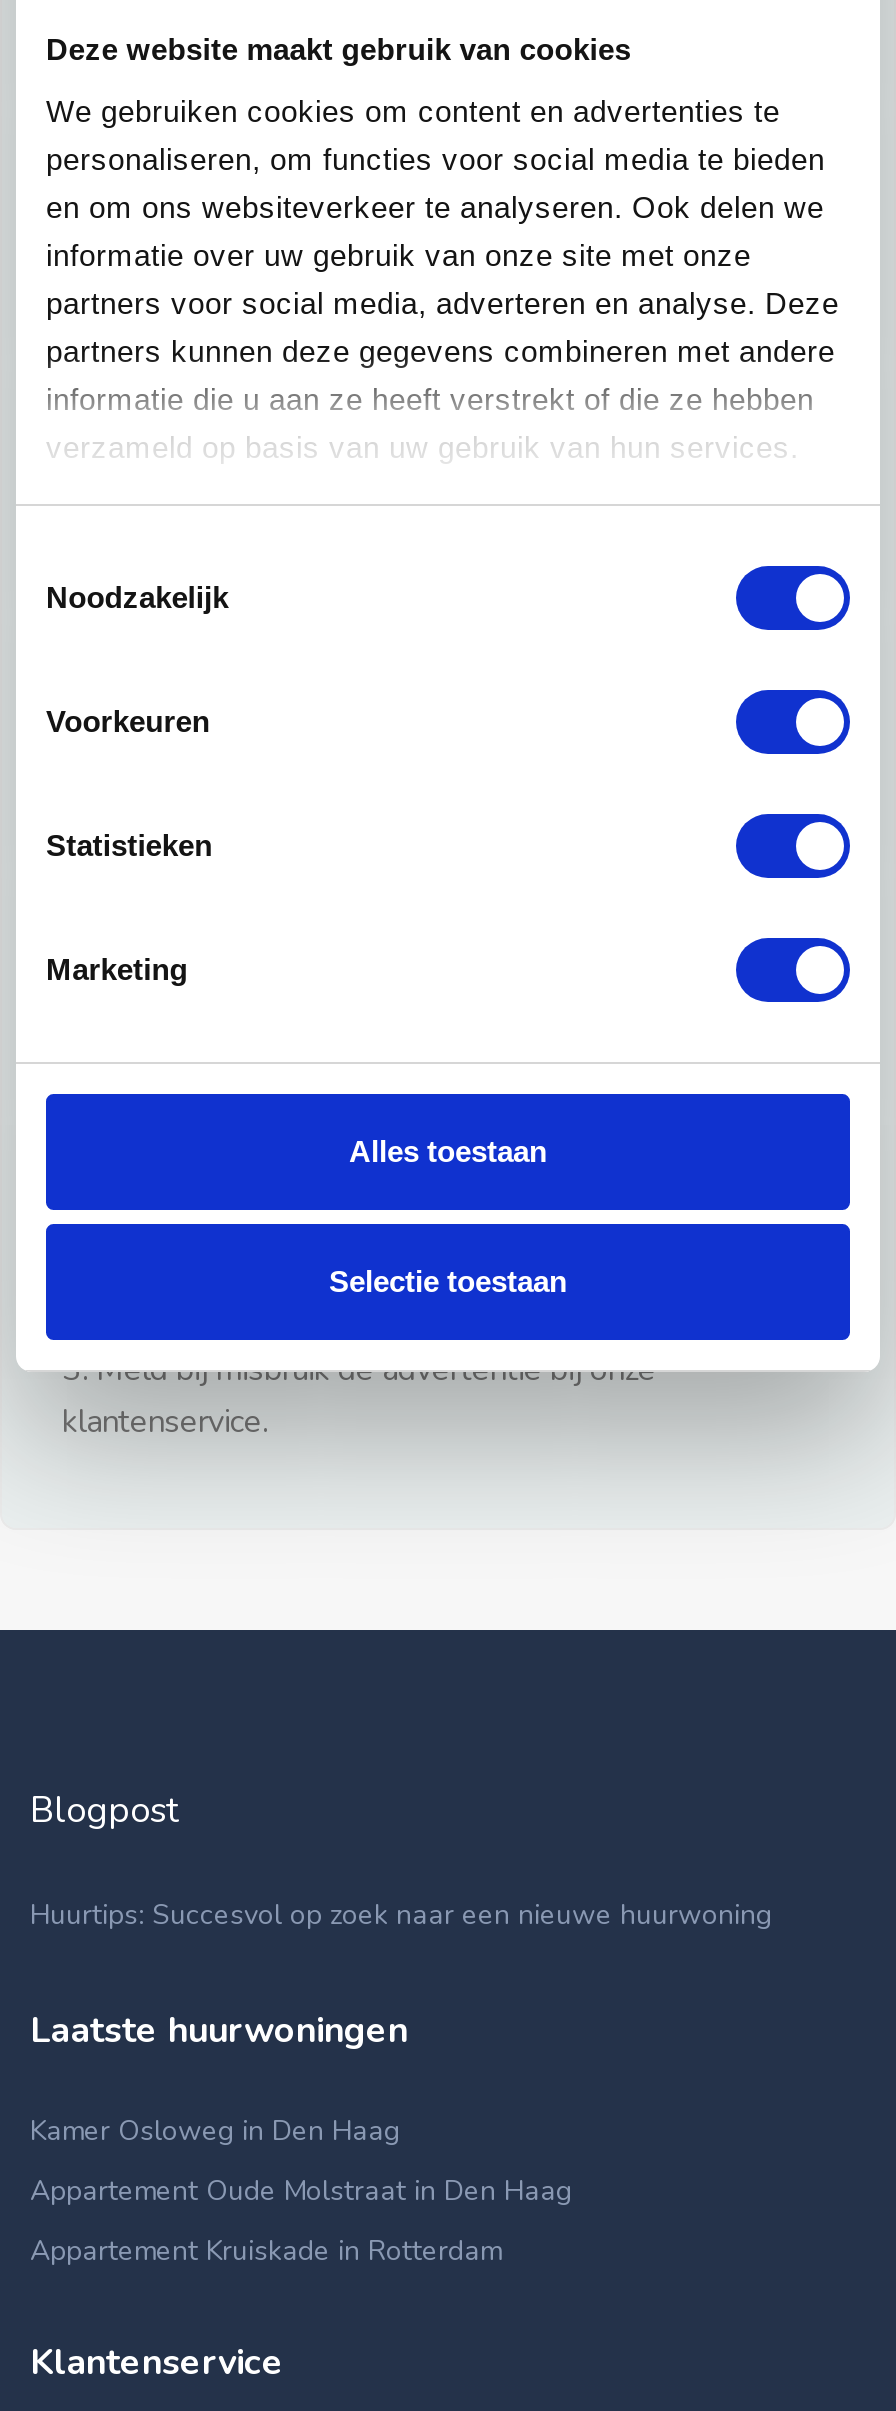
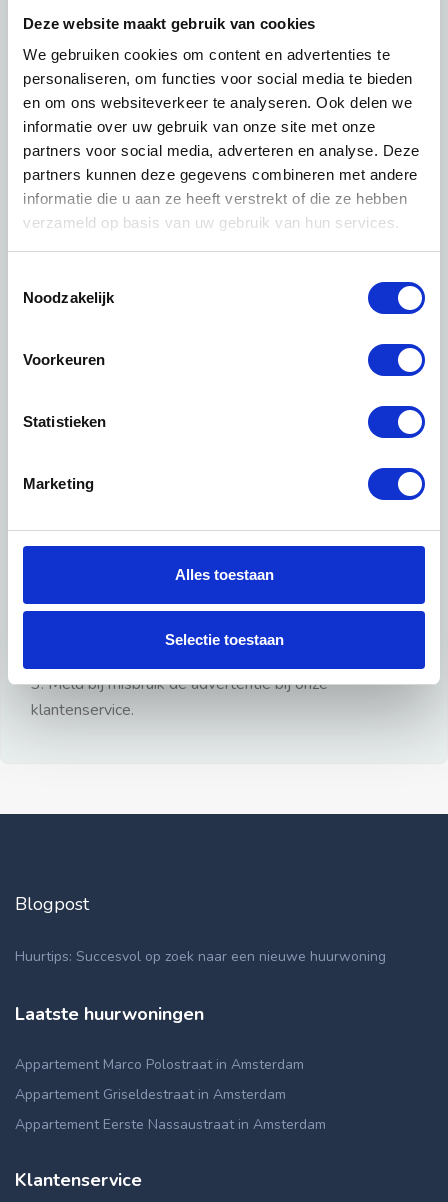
[30,2112,400,2150] Kamer Osloweg in Den Haag -> [15,1055,304,1074] Appartement Marco Polostraat in Amsterdam
[30,2172,572,2210] Appartement Oude Molstraat in Den Haag -> [15,1085,286,1104] Appartement Griseldestraat in Amsterdam
[30,2232,502,2270] Appartement Kruiskade in Rotterdam -> [15,1115,326,1134] Appartement Eerste Nassaustraat in Amsterdam

